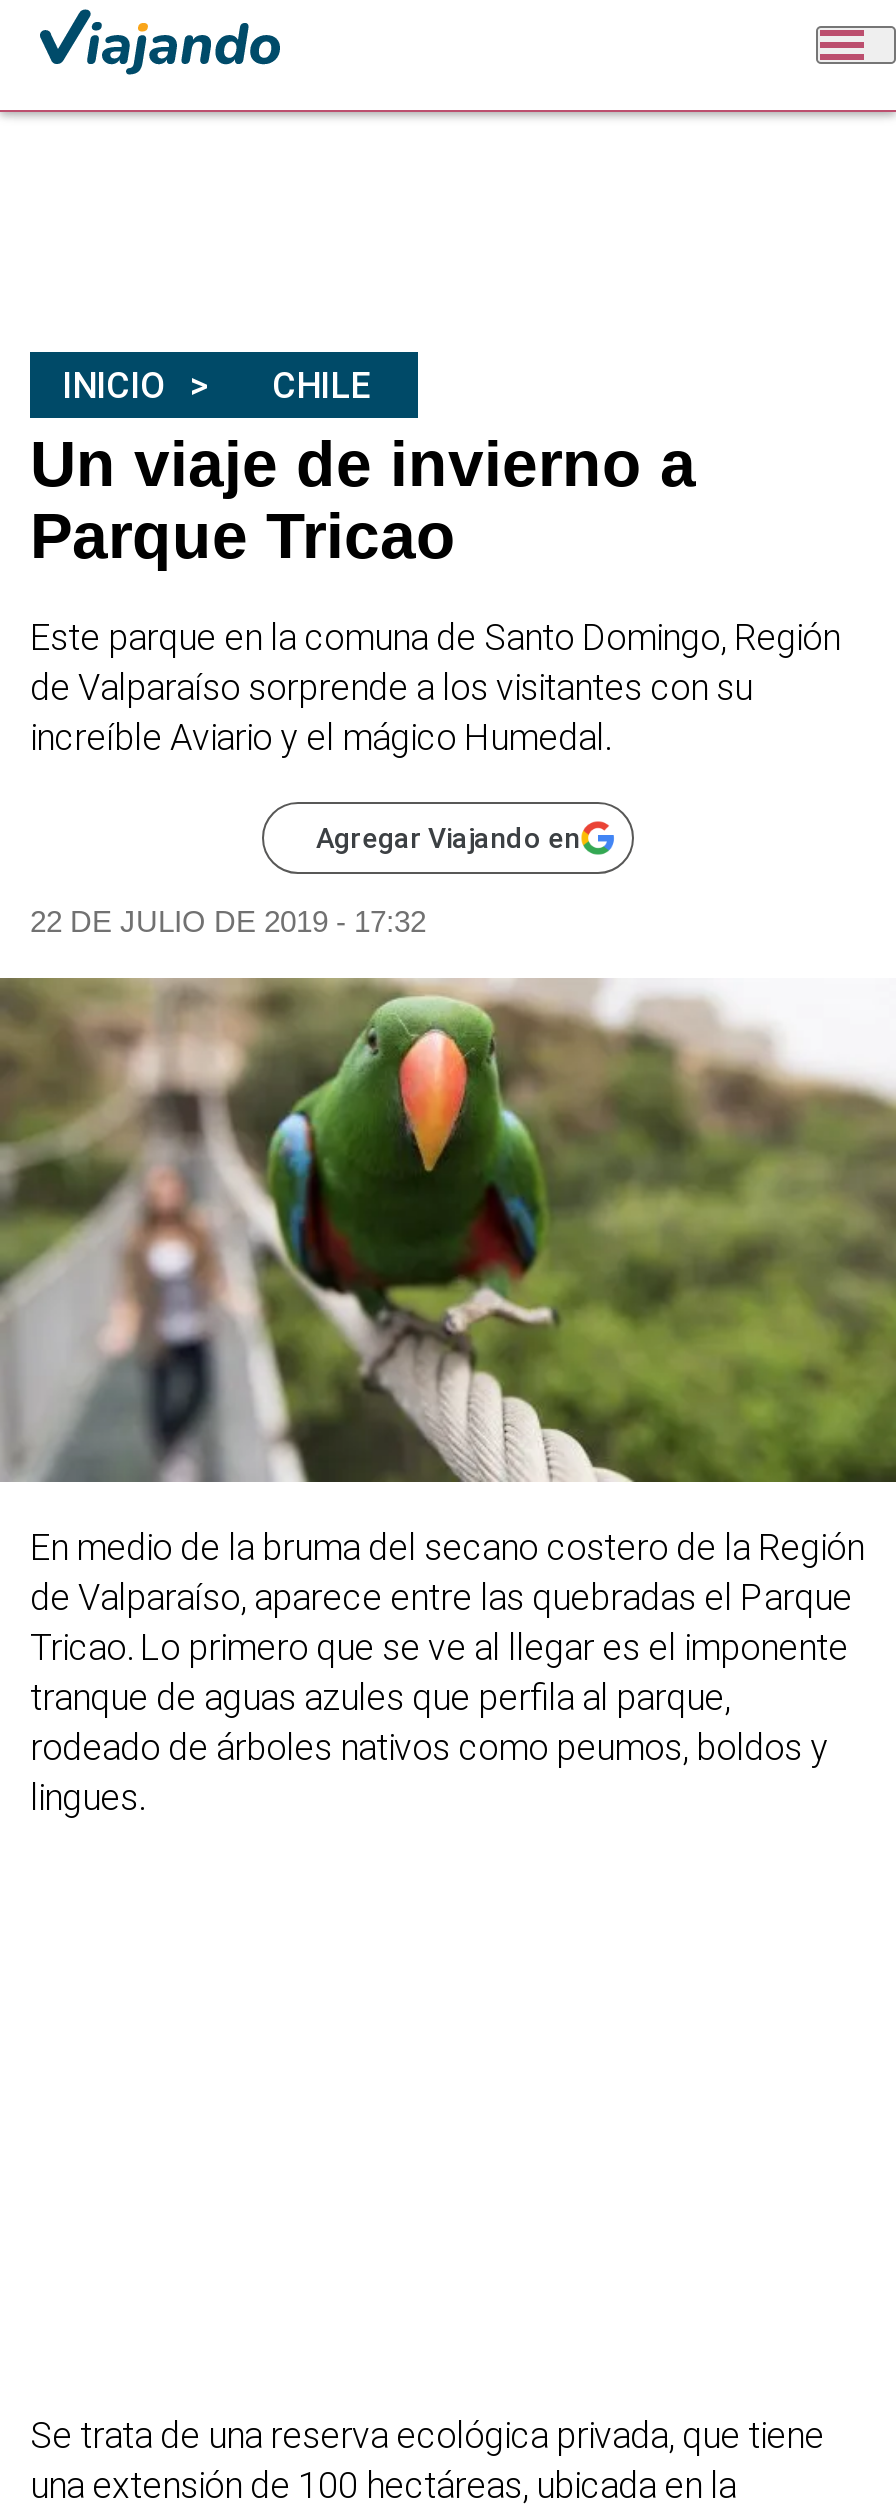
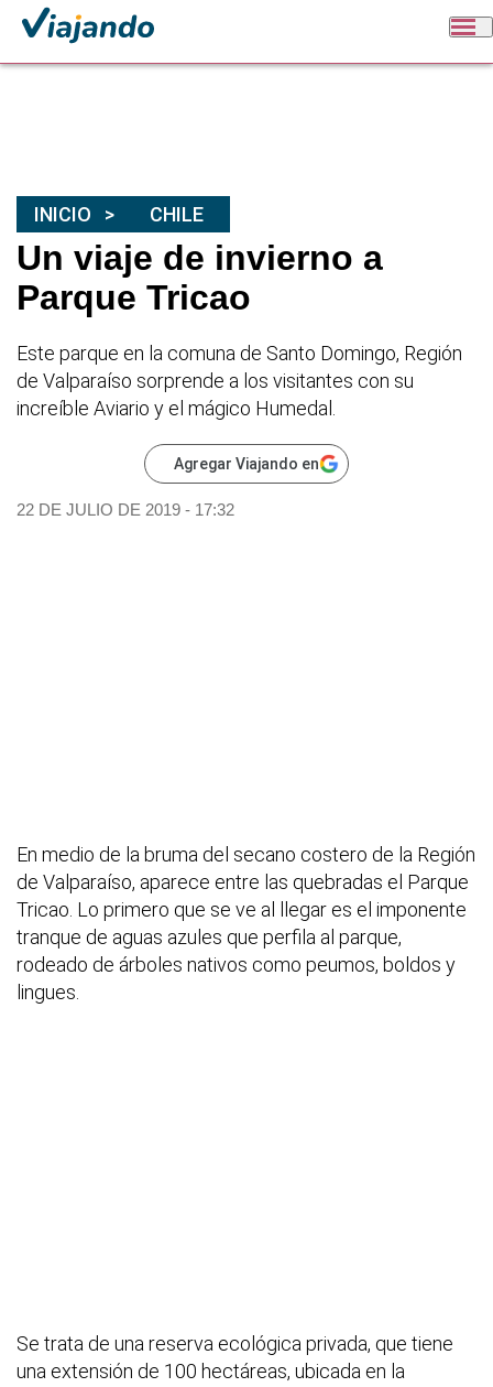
[6,976,890,1484] [image] -> none

